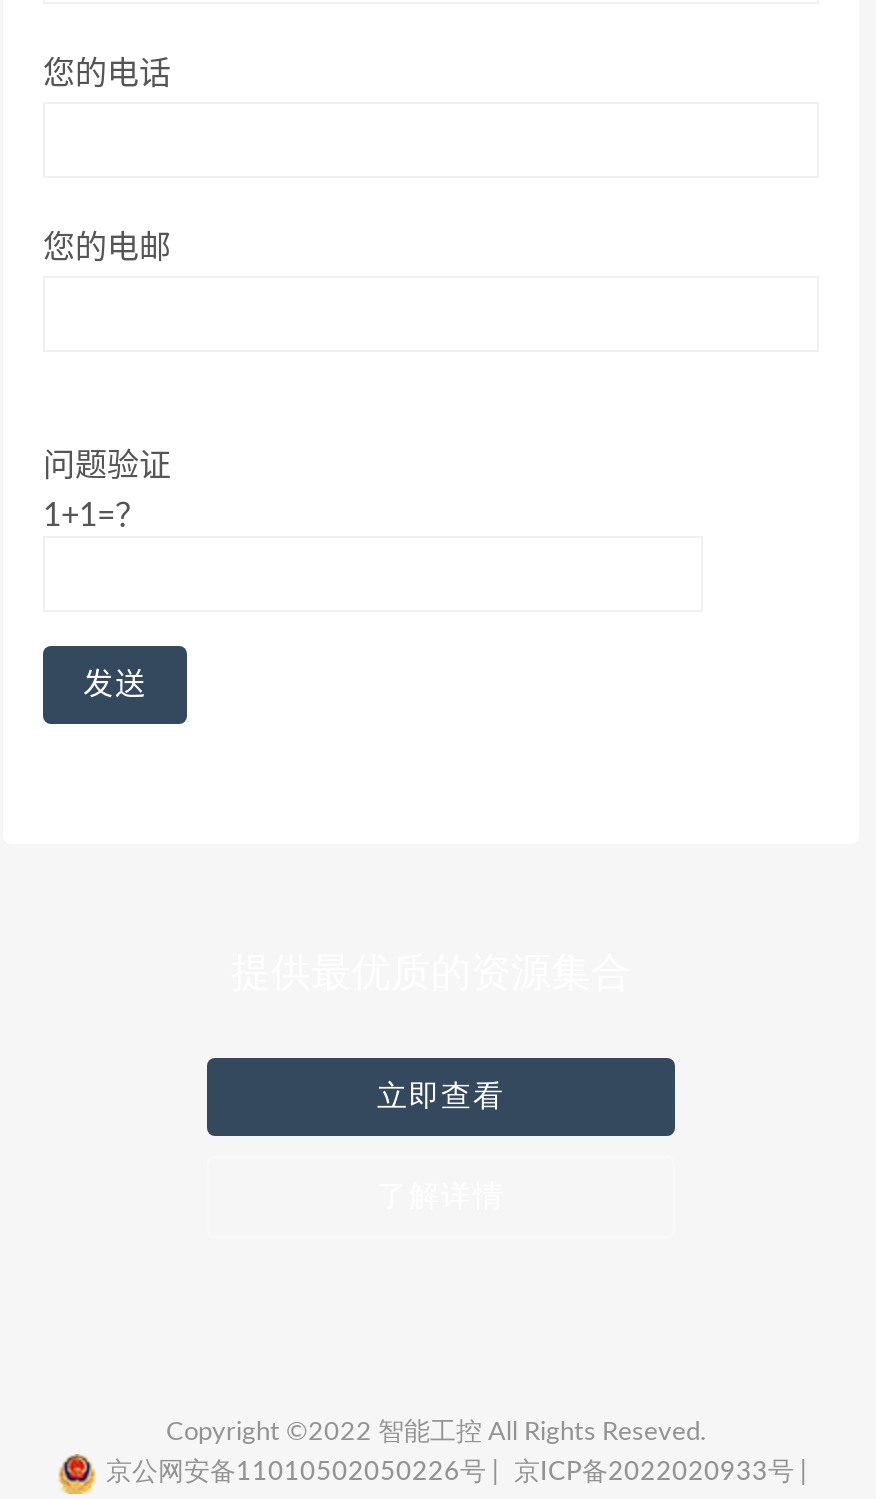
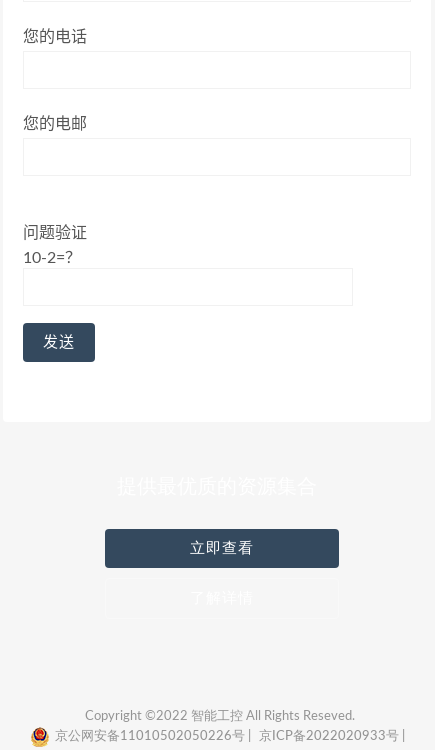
[43,501,147,533] 1+1=？ -> [23,250,81,266] 10-2=？

